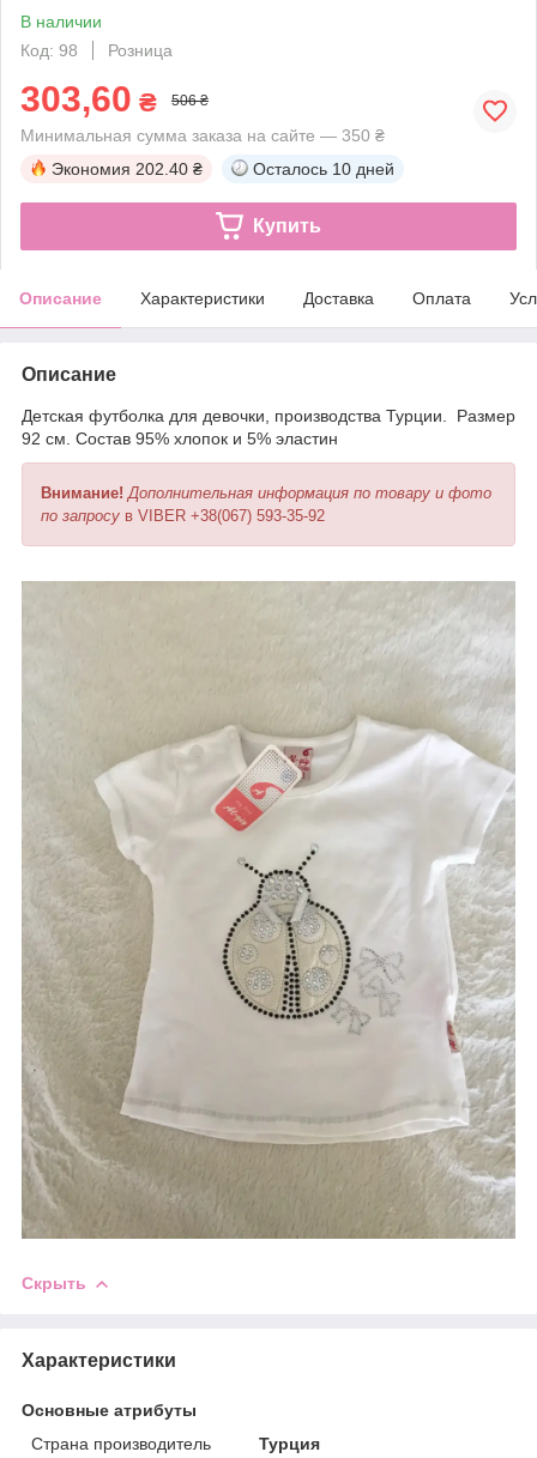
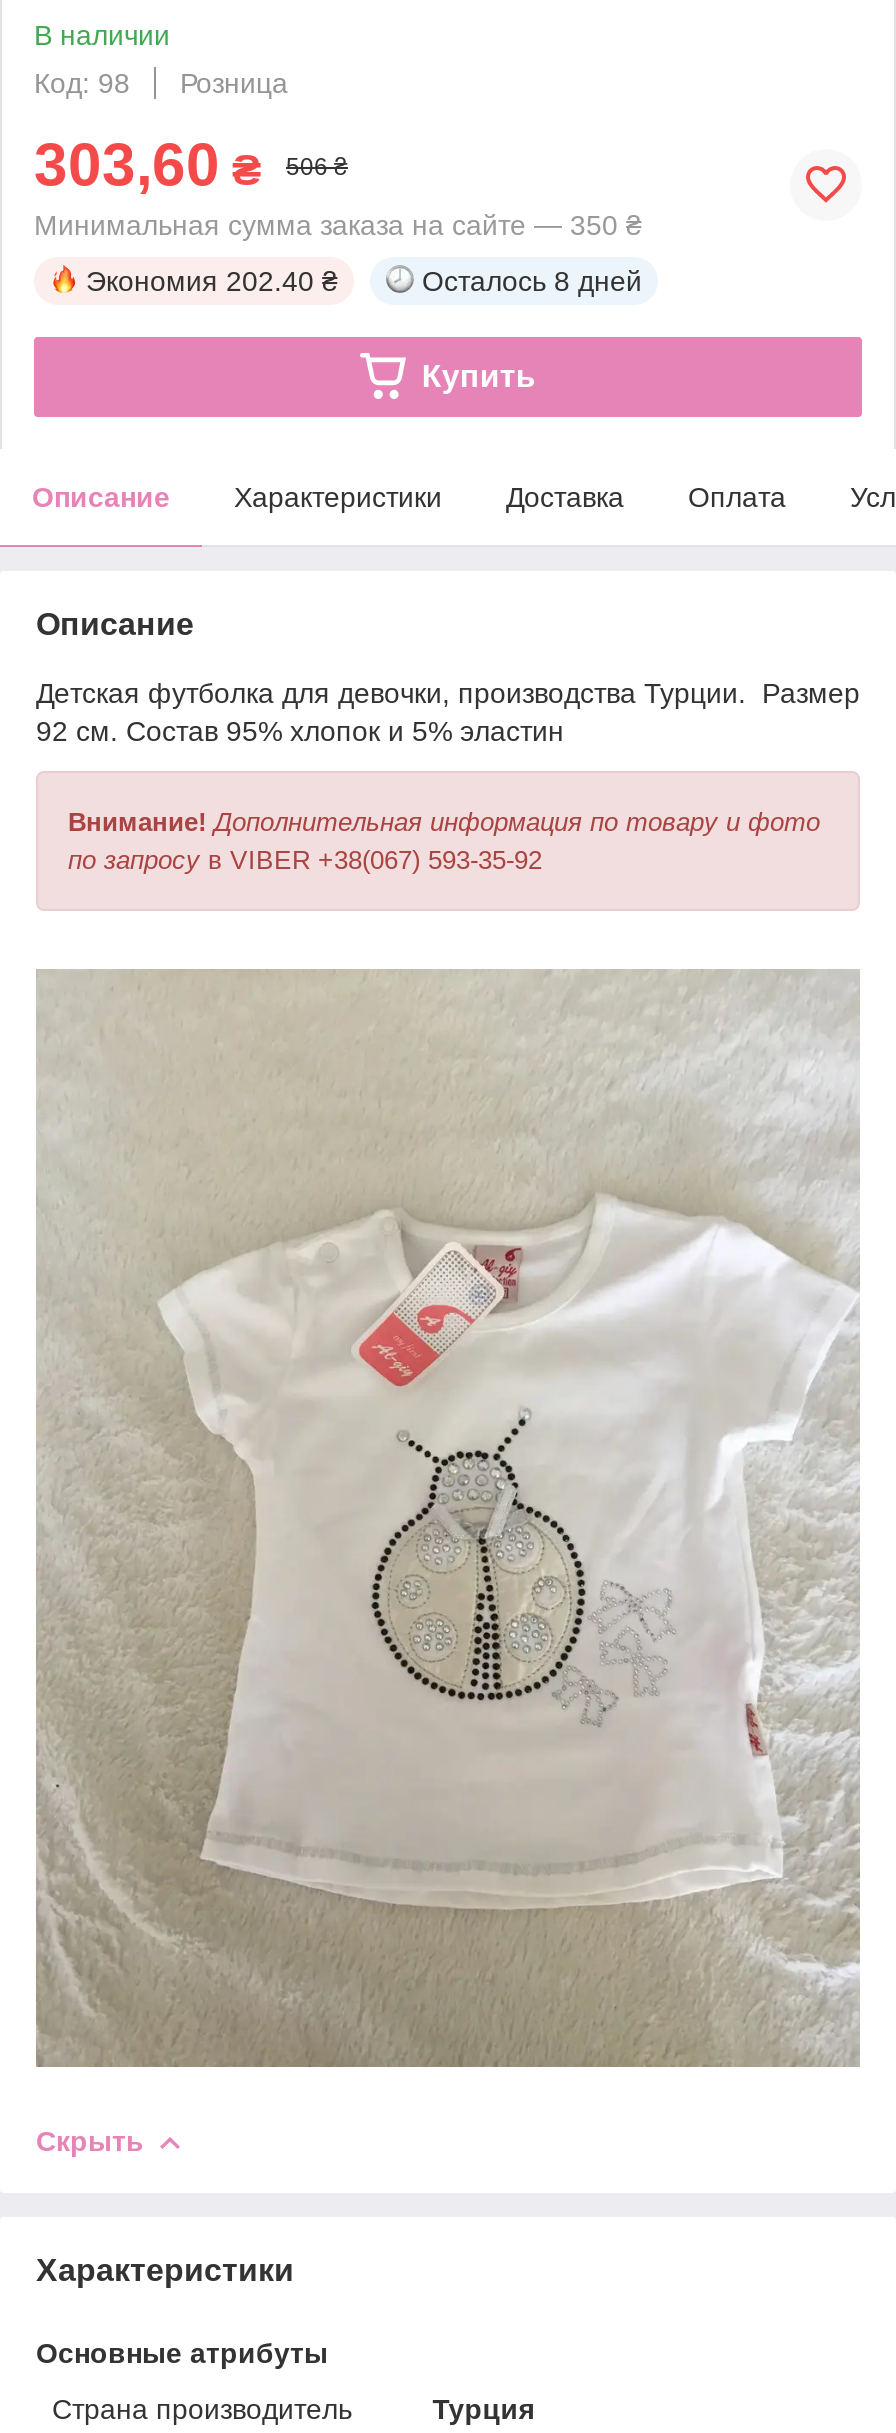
[253,159,394,178] Осталось 10 дней -> [422,265,642,297] Осталось 8 дней

